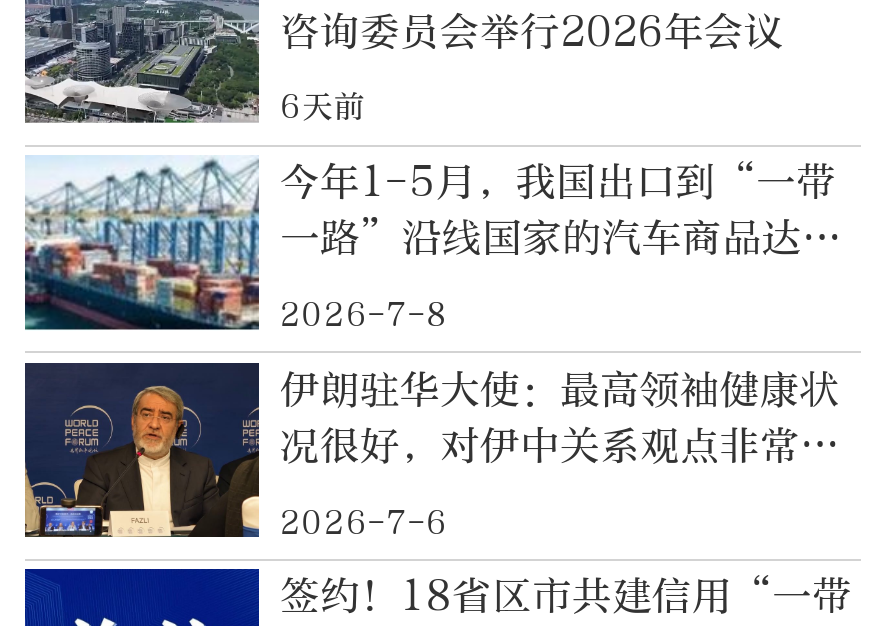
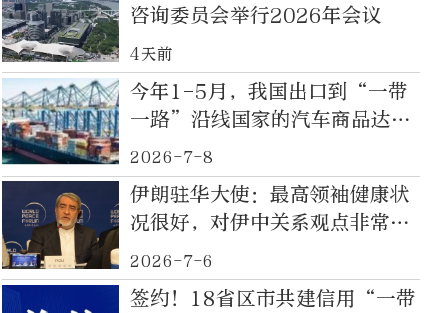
[280,90,366,126] 6天前 -> [130,45,173,63] 4天前

